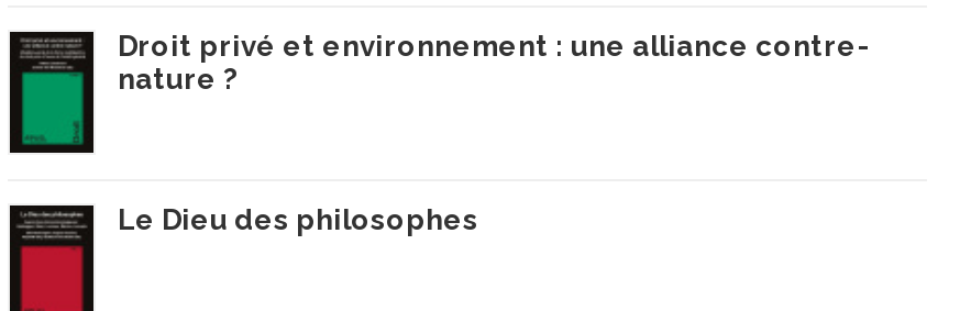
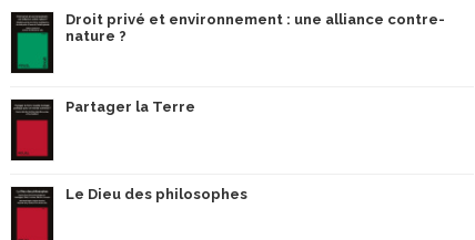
none -> [65,98,195,114] Partager la Terre

